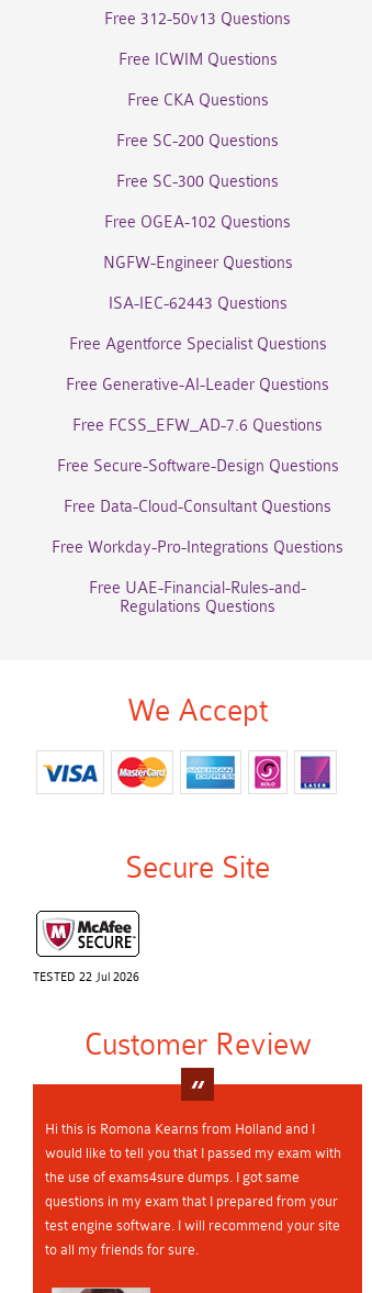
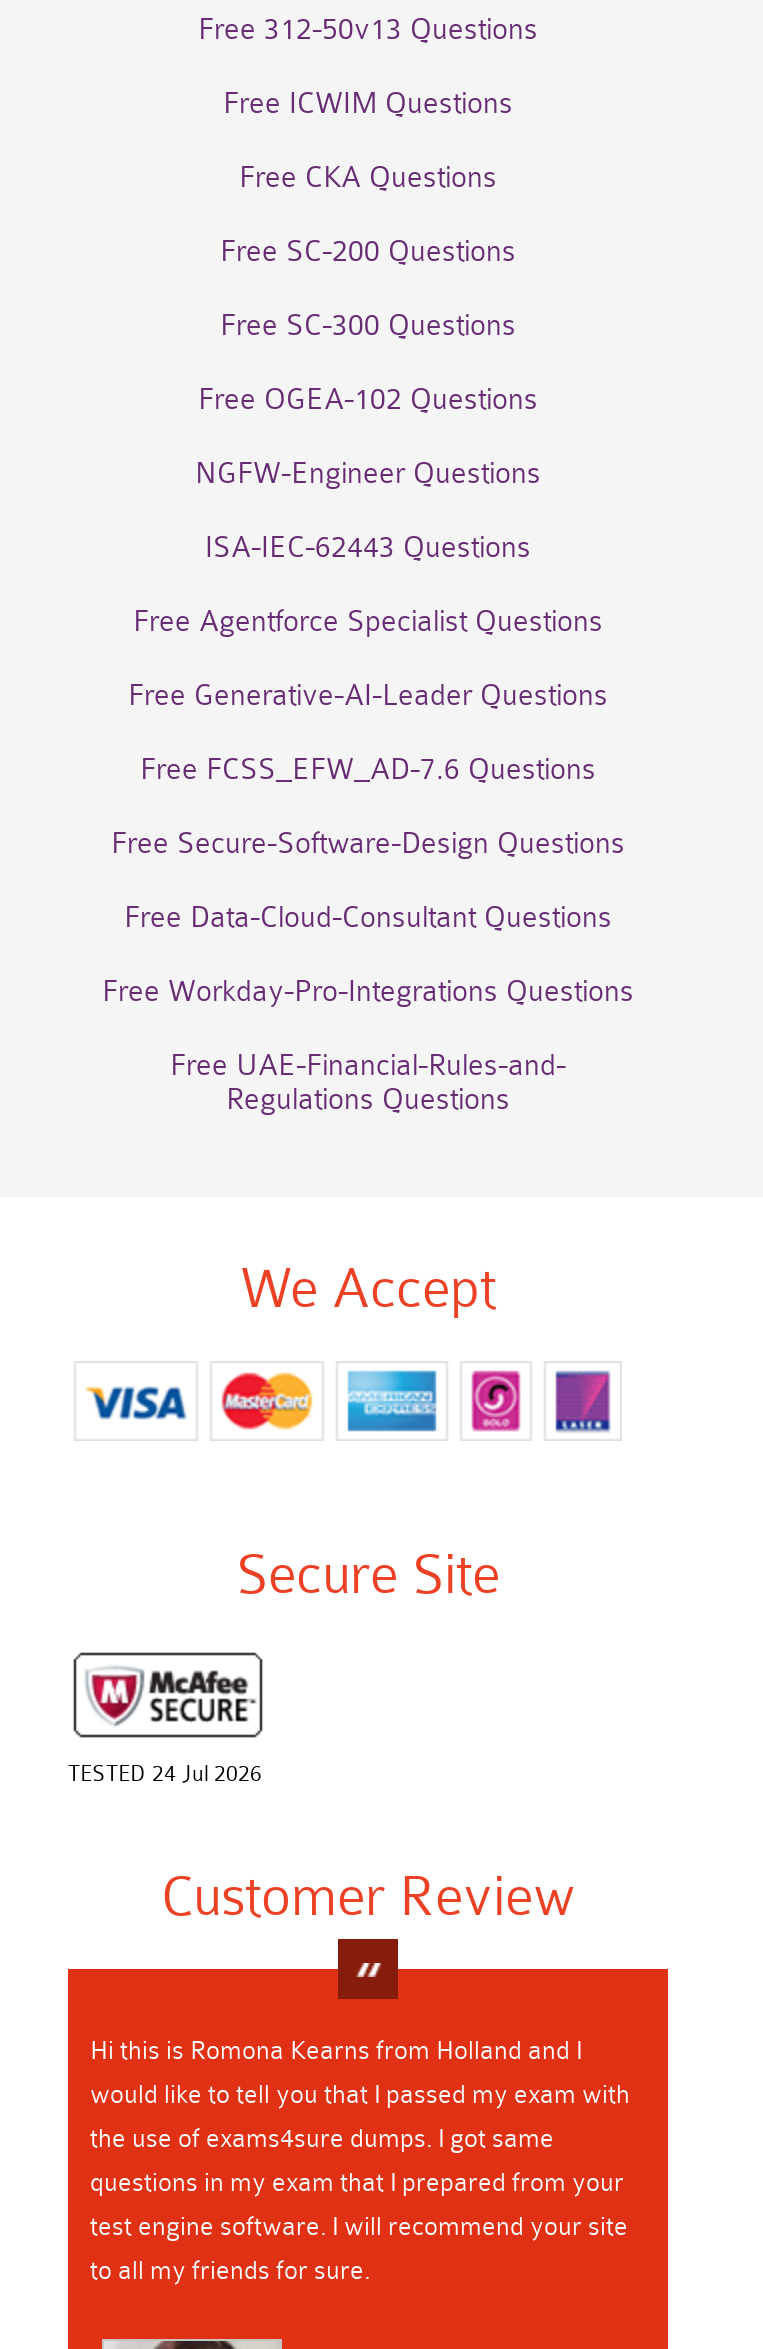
[33,970,139,984] TESTED 22 Jul 2026 -> [68,1761,262,1787] TESTED 24 Jul 2026

